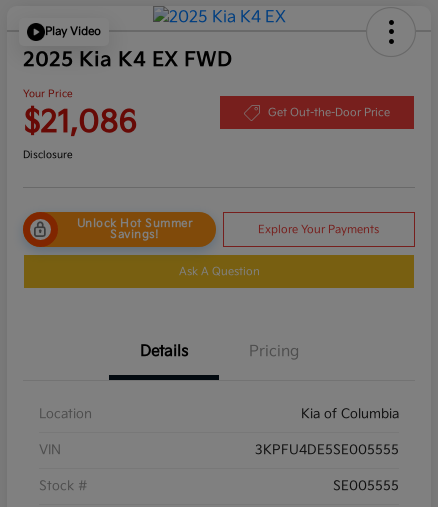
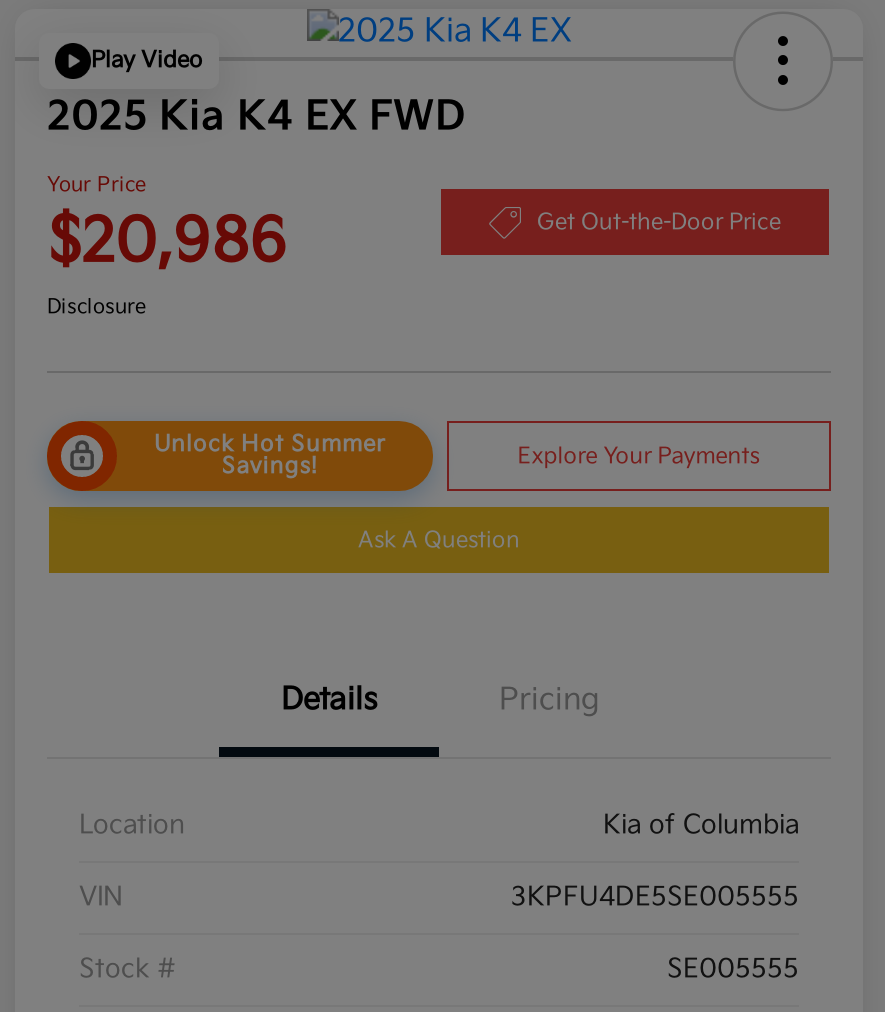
[23,105,137,141] $21,086 -> [47,207,287,279] $20,986

